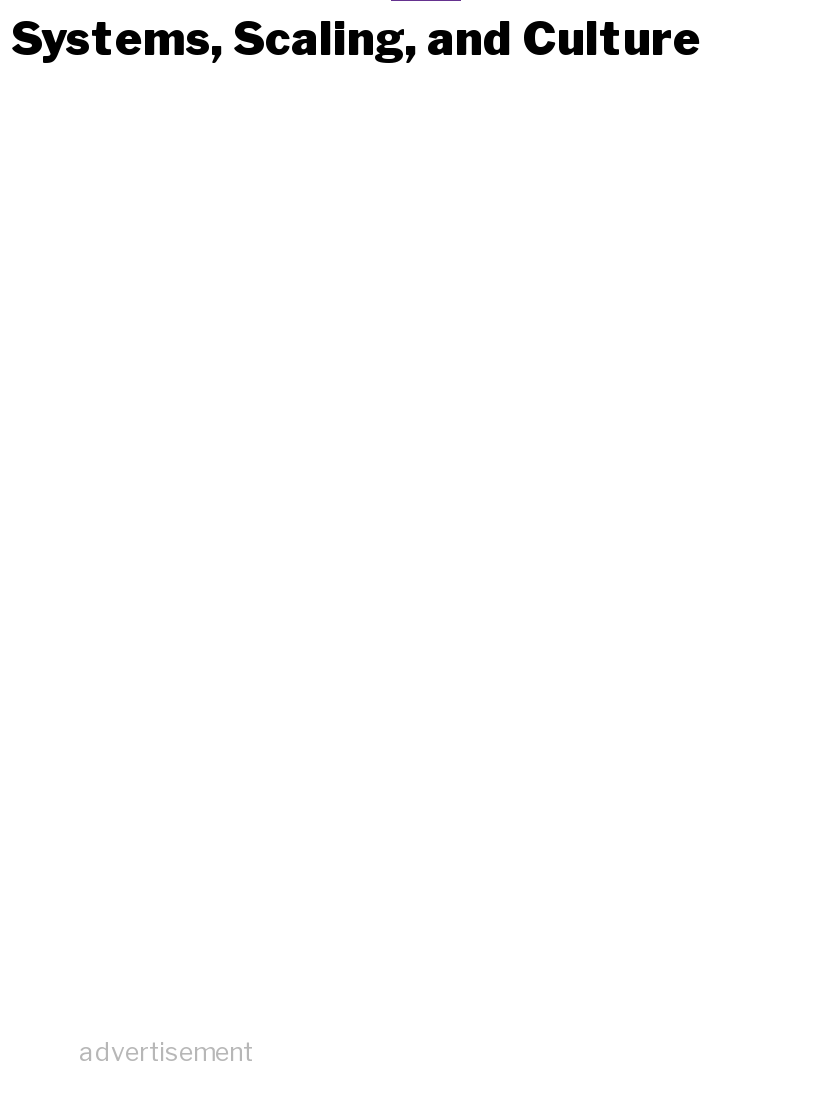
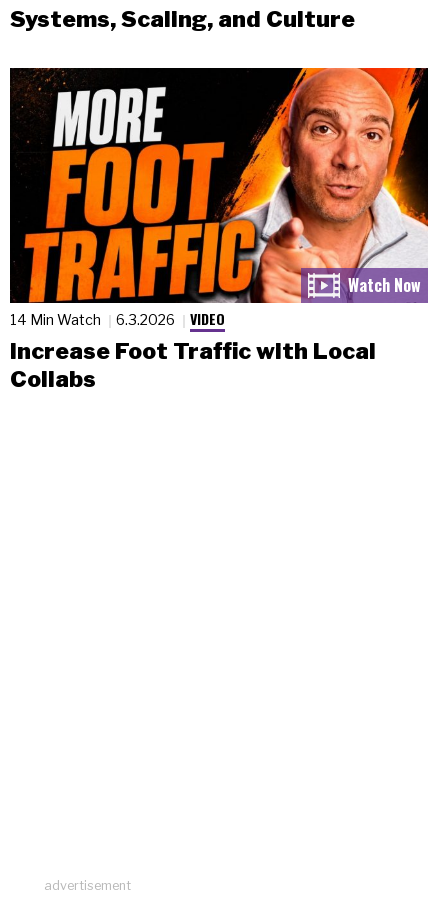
none -> [9,67,429,393] [image] | 14 Min Watch | 6.3.2026 | VIDEO | Increase Foot Traffic with Local | Collabs

